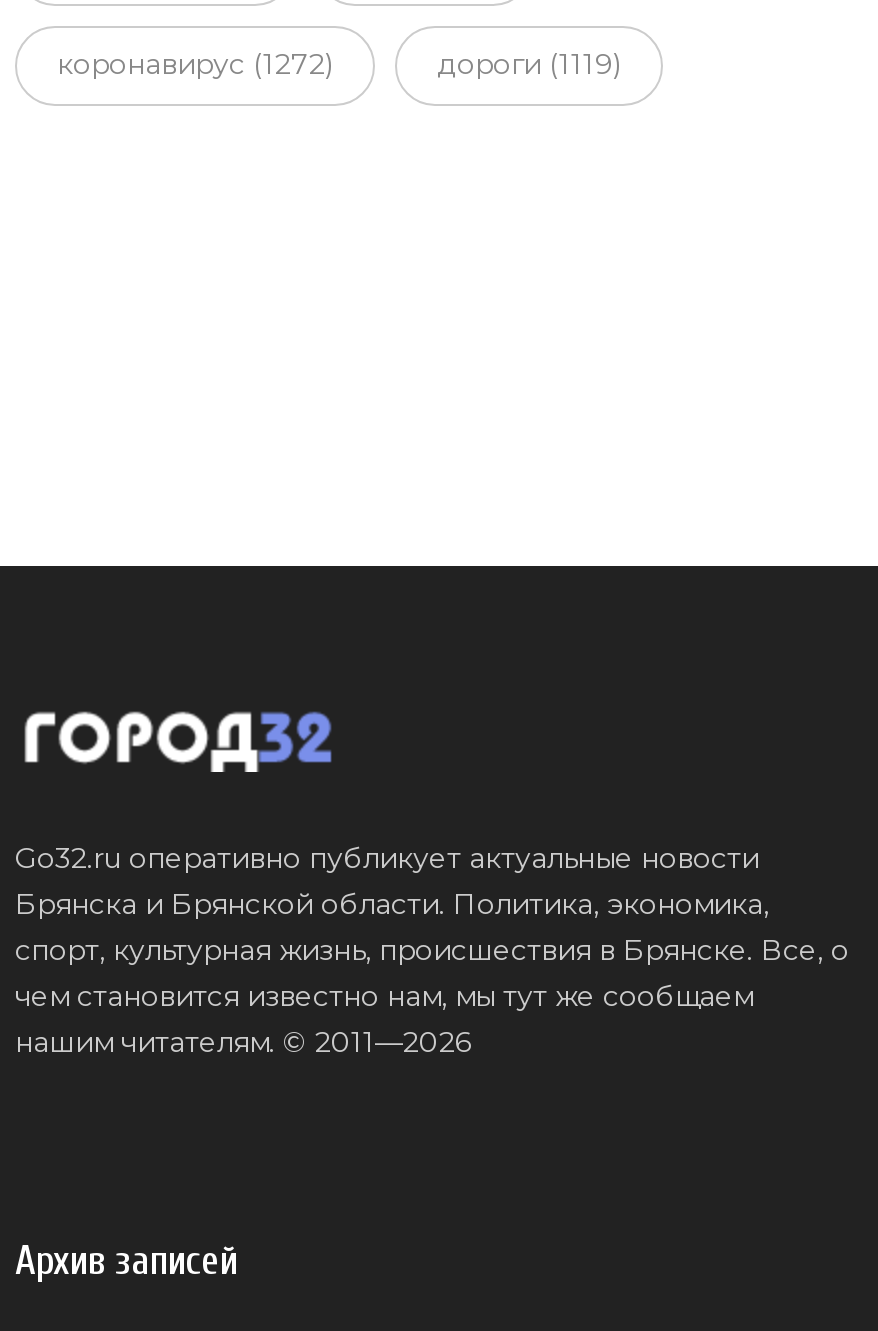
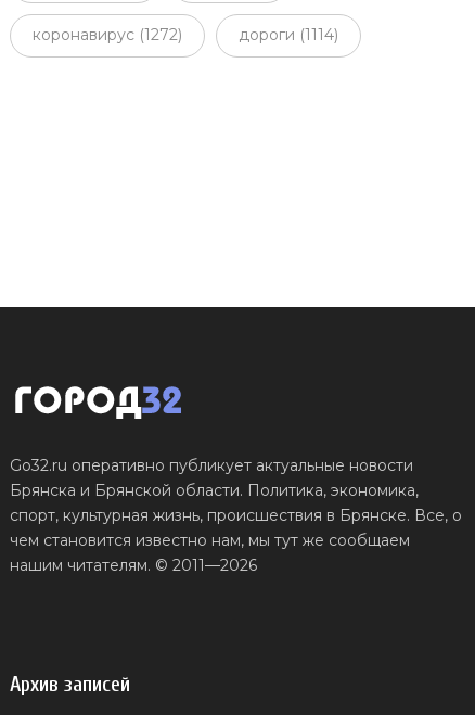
[437,46,621,82] дороги (1119) -> [239,25,338,45] дороги (1114)

